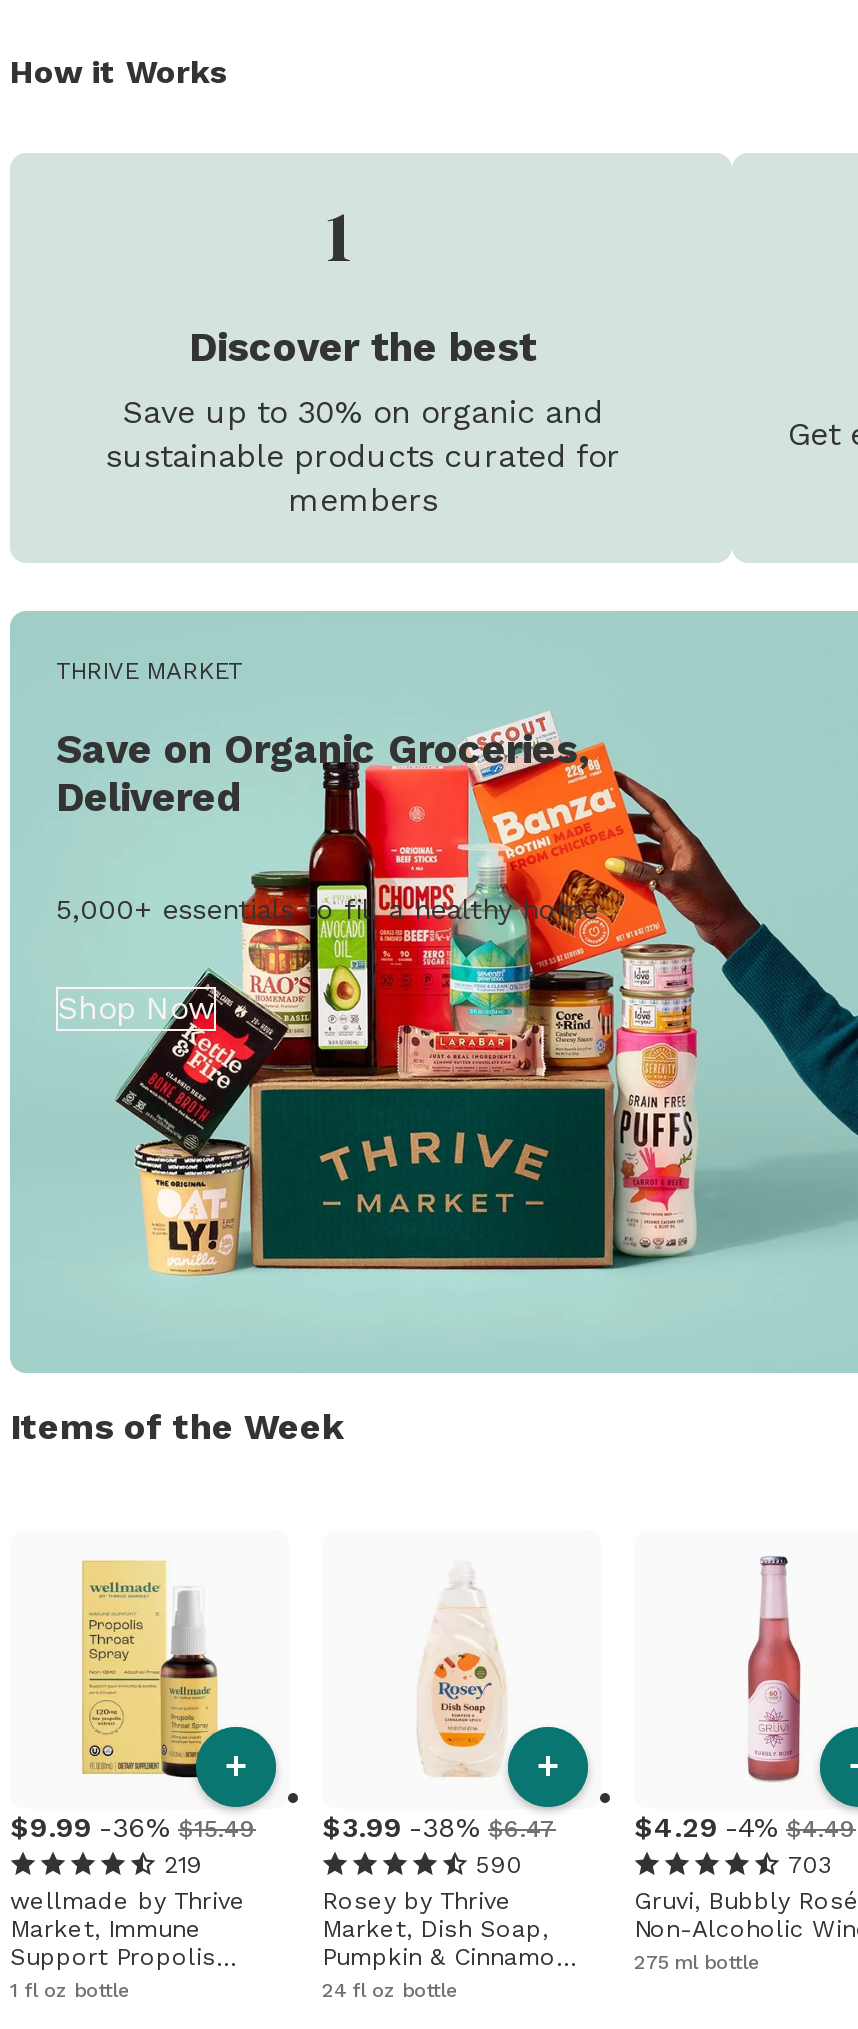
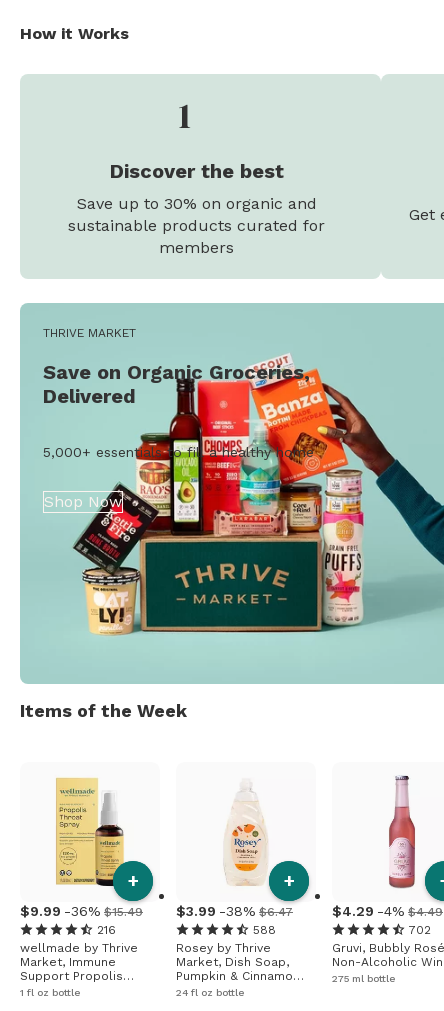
[164,1851,202,1879] 219 -> [97,923,116,937] 216
[476,1851,522,1879] 590 -> [253,923,276,937] 588
[788,1851,832,1879] 703 -> [409,923,431,937] 702

